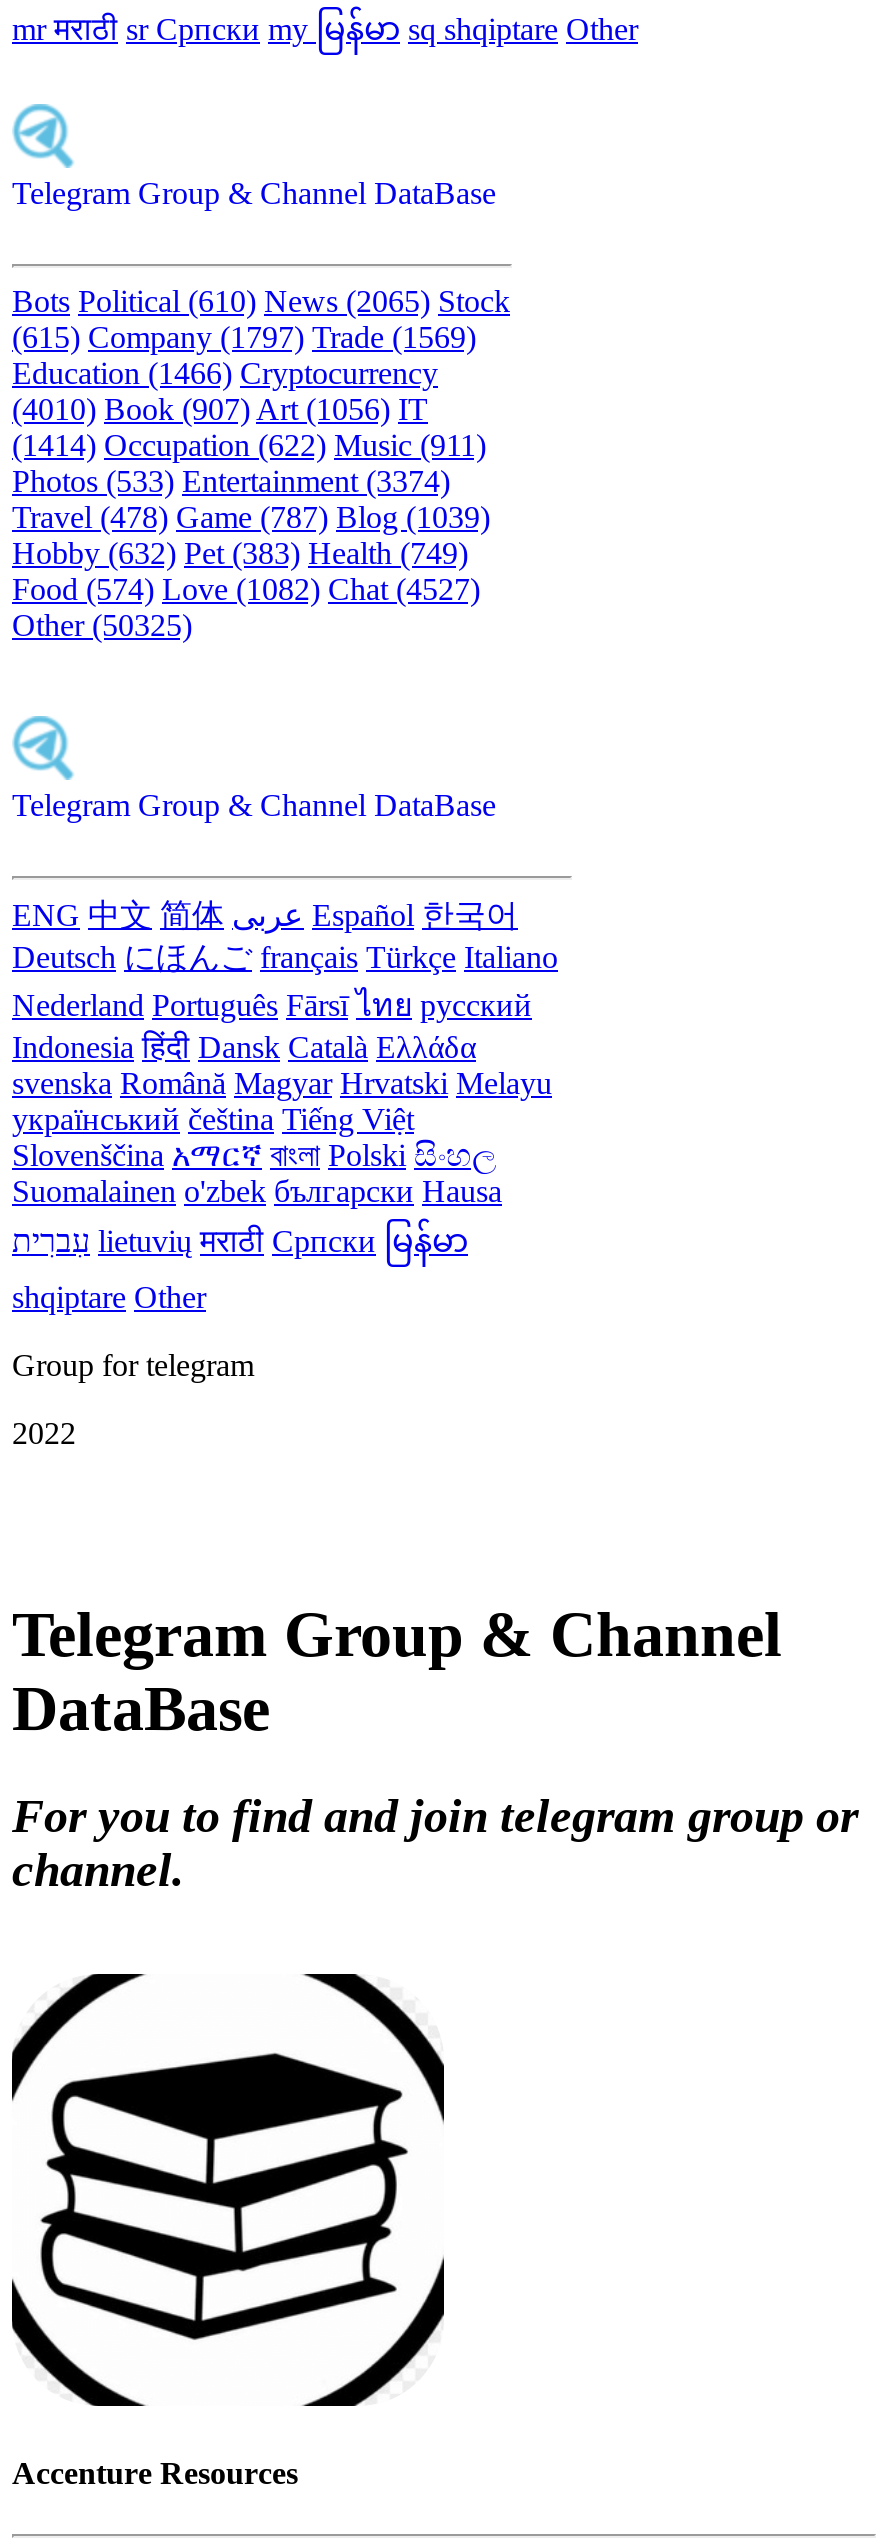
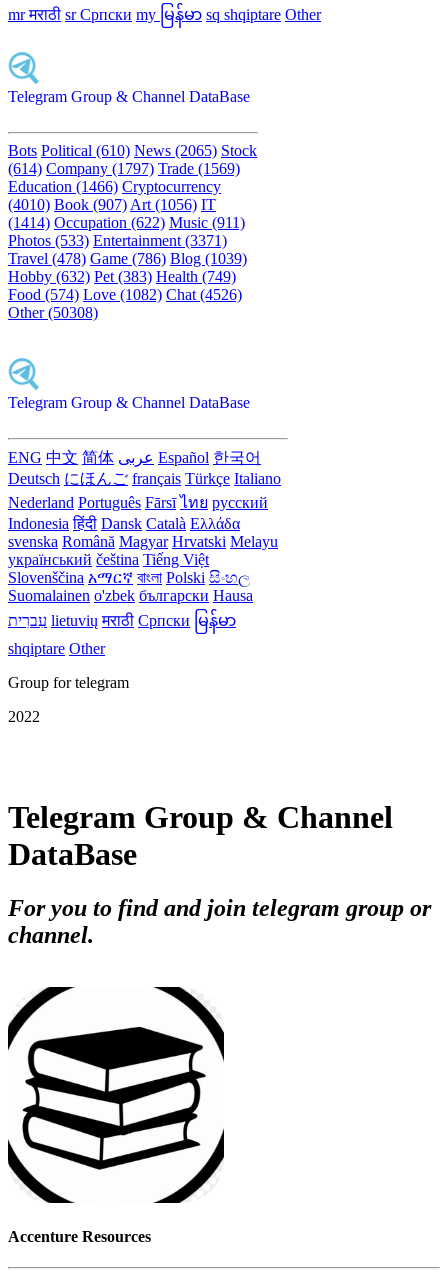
[12,320,476,354] (615) Company (1797) Trade (1569) -> [8,160,240,177] (614) Company (1797) Trade (1569)
[12,464,450,498] Photos (533) Entertainment (3374) -> [8,232,227,249] Photos (533) Entertainment (3371)
[12,500,490,534] Travel (478) Game (787) Blog (1039) -> [8,250,247,267] Travel (478) Game (786) Blog (1039)
[12,572,480,606] Food (574) Love (1082) Chat (4527) -> [8,286,242,303] Food (574) Love (1082) Chat (4526)
[12,608,192,642] Other (50325) -> [8,304,98,321] Other (50308)

